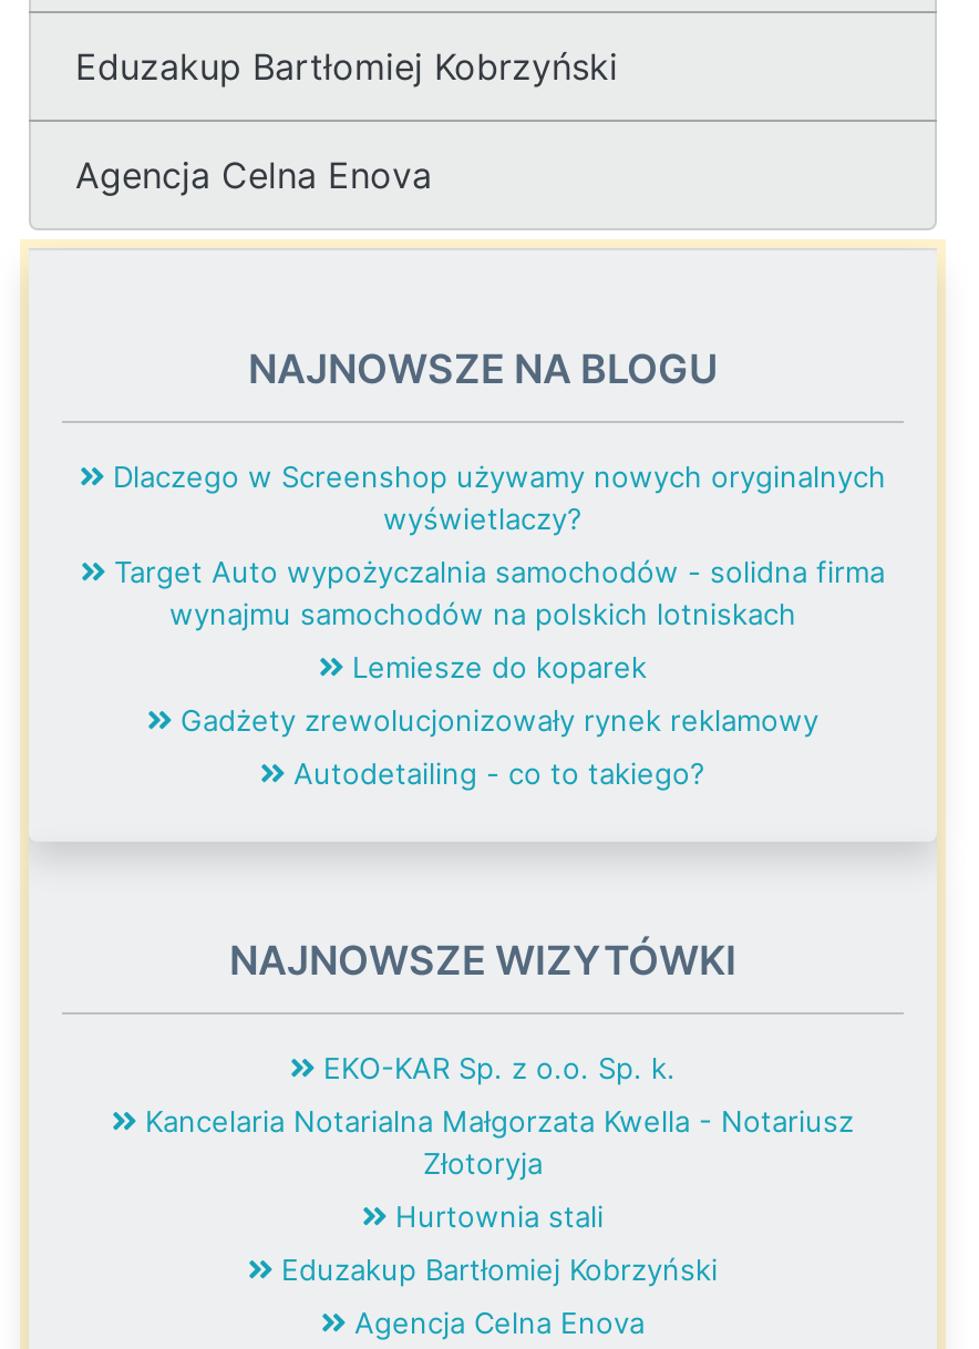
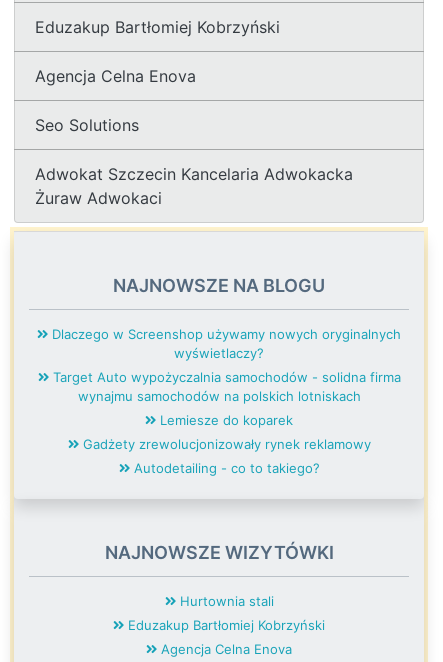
none -> [35,115,353,208] Seo Solutions | Adwokat Szczecin Kancelaria Adwokacka | Żuraw Adwokaci
moved [104,345,886,983] -> [48,275,401,563]: NAJNOWSZE NA BLOGU | Dlaczego w Screenshop używamy nowych oryginalnych | wyświetlaczy? | ... | Autodetailing - co to takiego? | NAJNOWSZE WIZYTÓWKI
[136,1049,854,1180] EKO-KAR Sp. z o.o. Sp. k. | Kancelaria Notarialna Małgorzata Kwella - Notariusz | Złotoryja -> none

